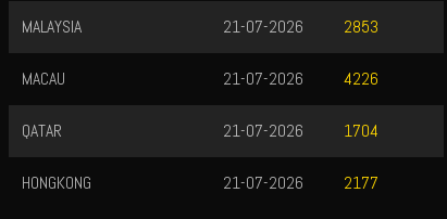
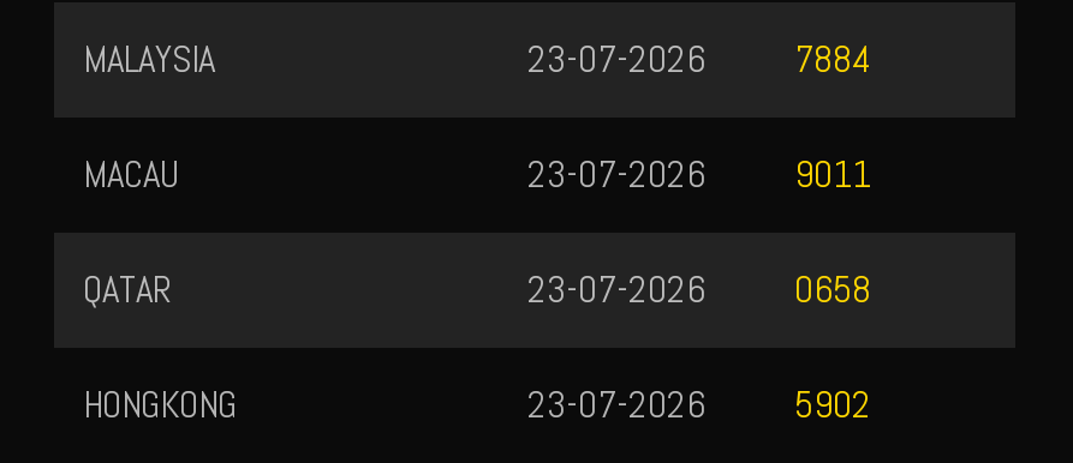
[223,16,303,37] 21-07-2026 -> [527,35,705,83] 23-07-2026
[344,16,378,38] 2853 -> [794,36,871,84] 7884
[223,68,303,89] 21-07-2026 -> [527,150,705,198] 23-07-2026
[344,68,378,90] 4226 -> [794,151,871,199] 9011
[223,120,303,141] 21-07-2026 -> [527,265,705,313] 23-07-2026
[344,120,378,142] 1704 -> [794,266,871,314] 0658
[223,172,303,194] 21-07-2026 -> [527,380,705,428] 23-07-2026
[344,172,378,194] 2177 -> [794,381,871,429] 5902

